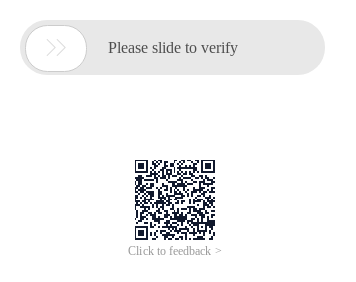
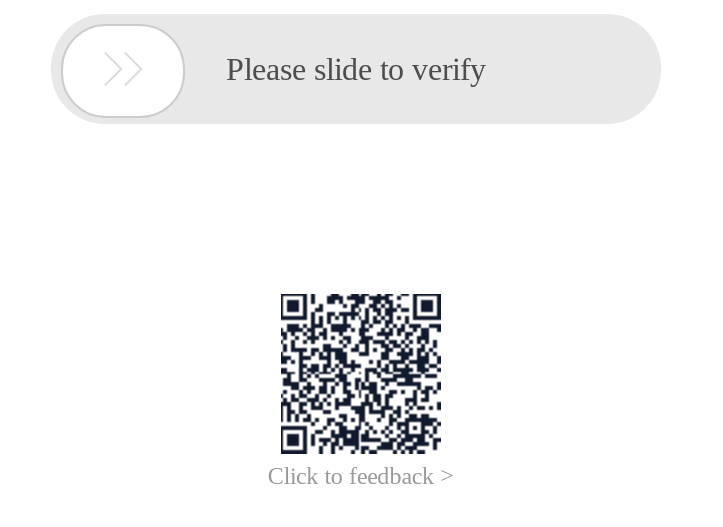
[135,159,216,241] [image] -> [279,292,441,456] [image]

